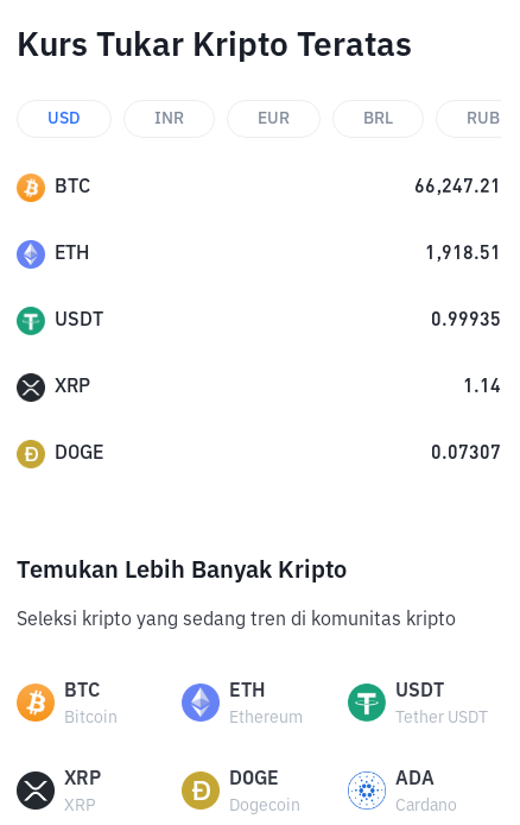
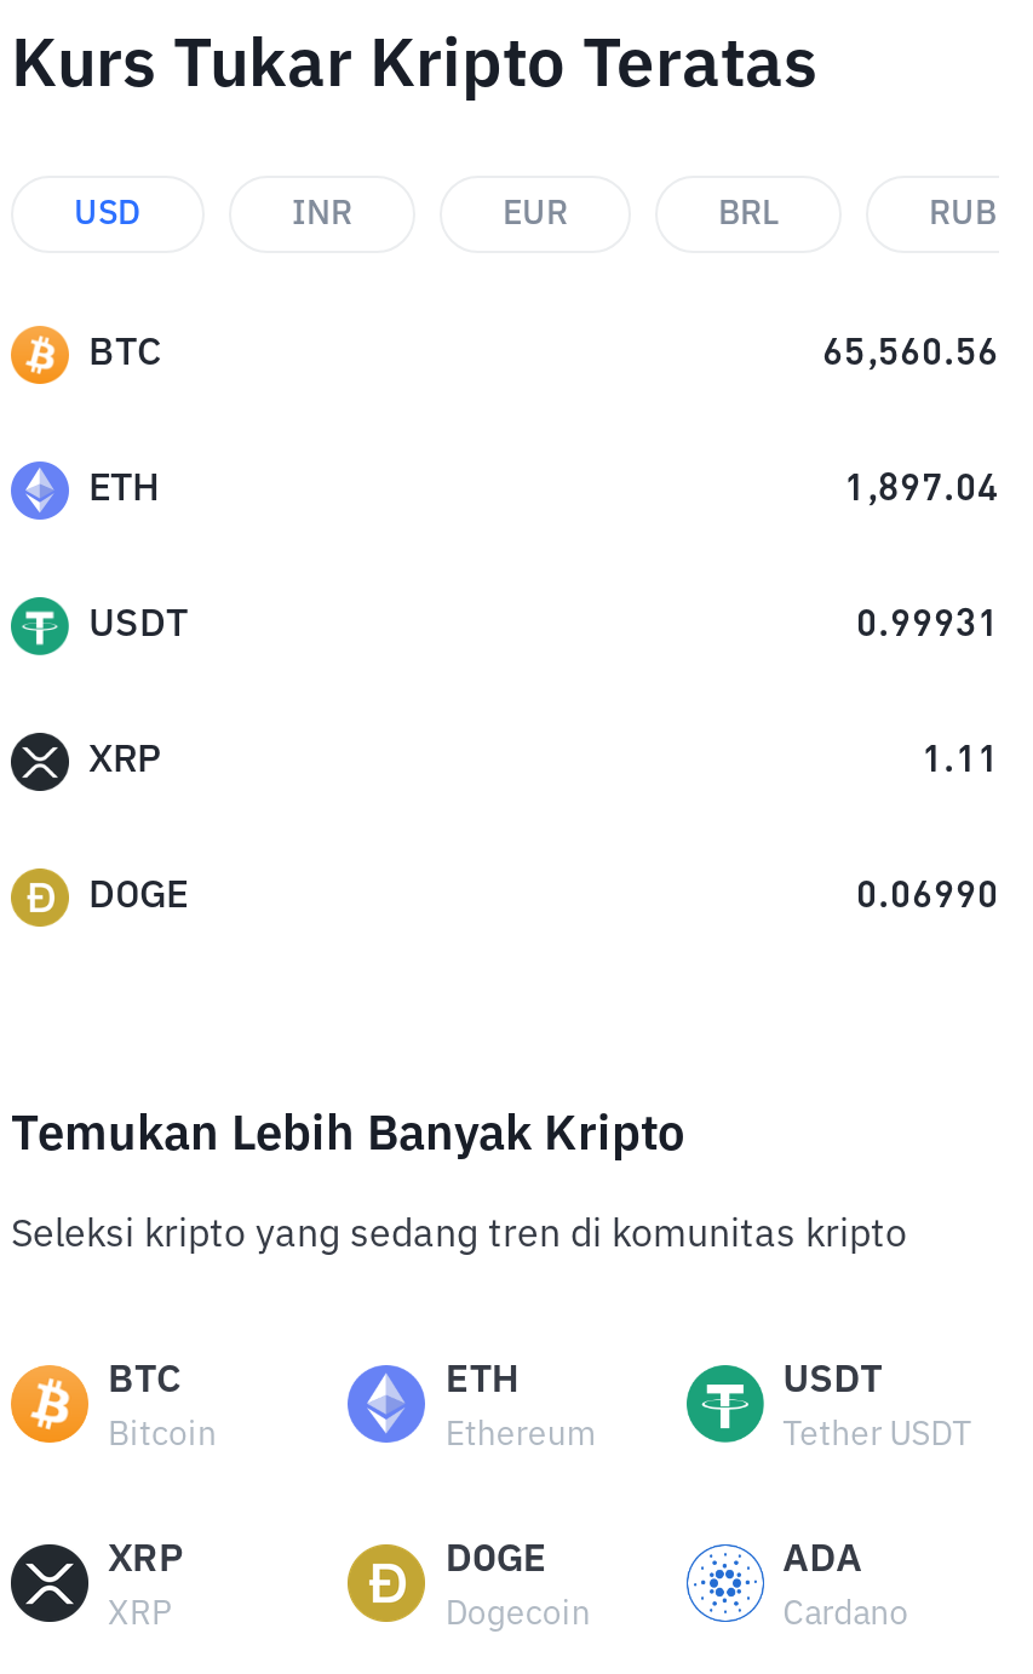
[414,178,501,197] 66,247.21 -> [822,336,999,374] 65,560.56
[425,245,501,264] 1,918.51 -> [844,471,999,510] 1,897.04
[431,311,501,330] 0.99935 -> [856,607,999,646] 0.99931
[463,378,501,397] 1.14 -> [922,743,999,781] 1.11
[431,445,501,464] 0.07307 -> [856,878,999,917] 0.06990

